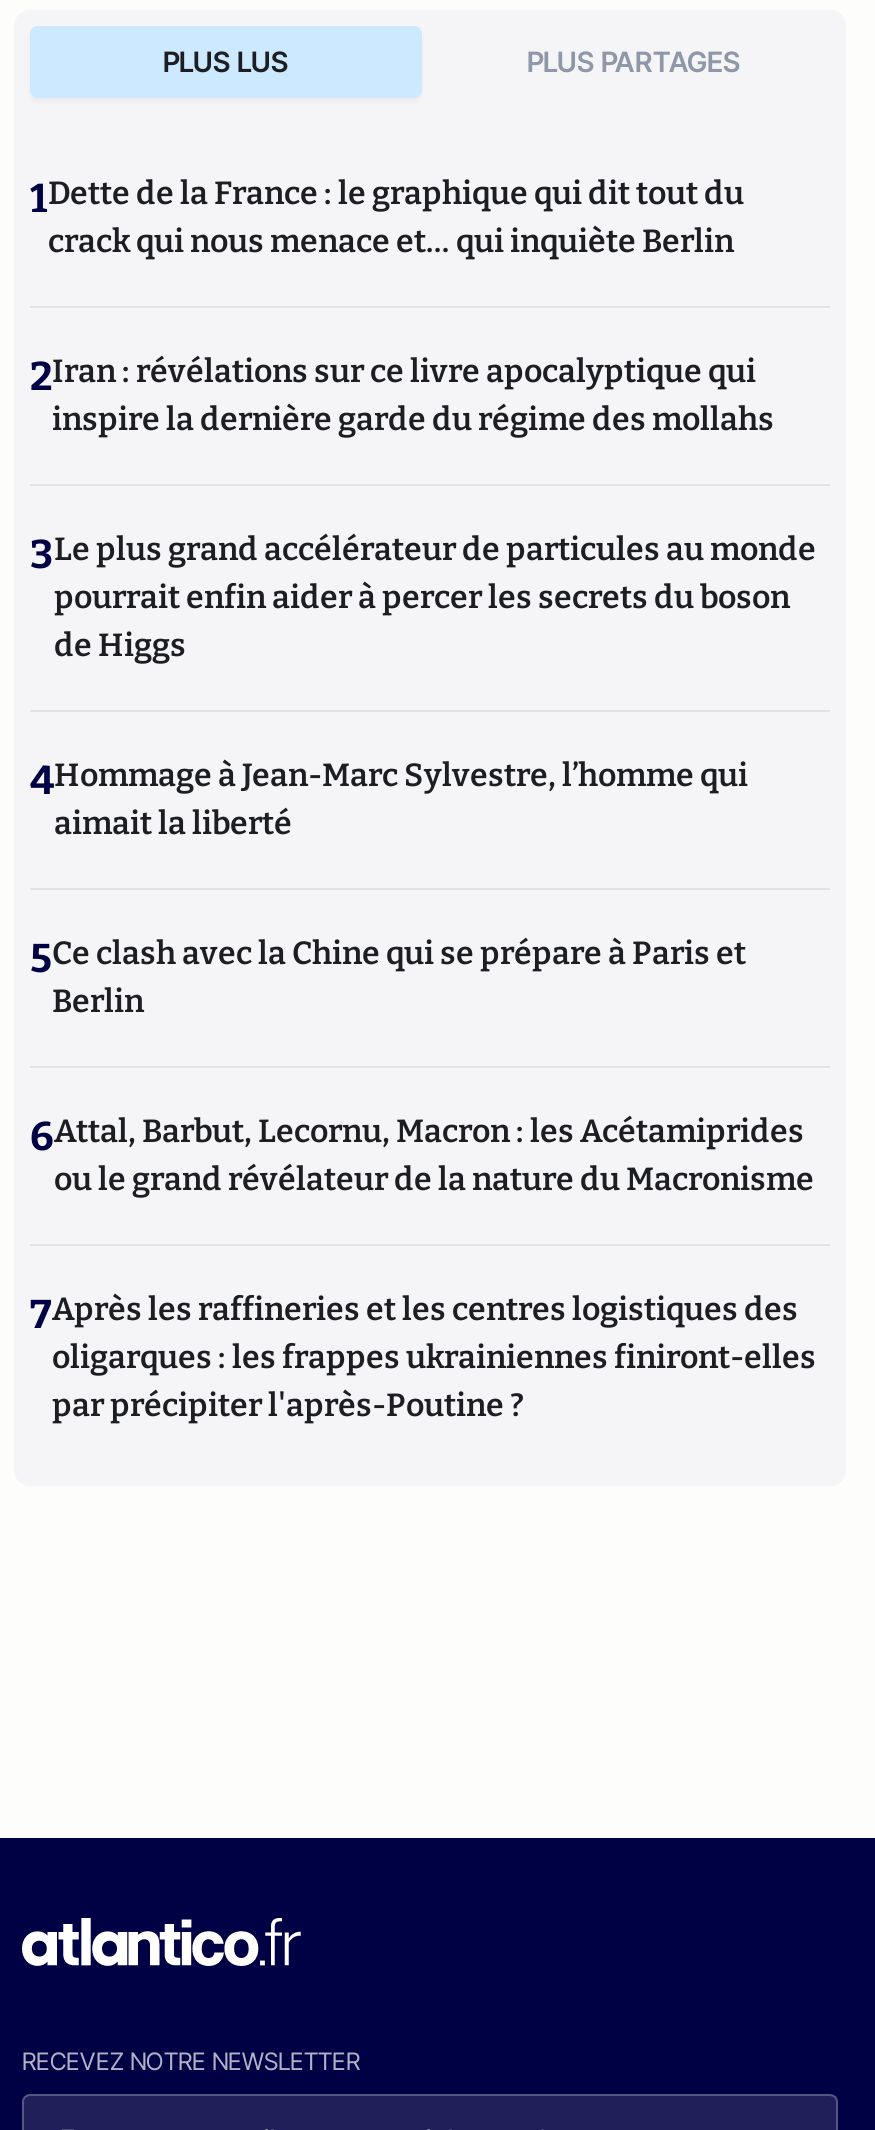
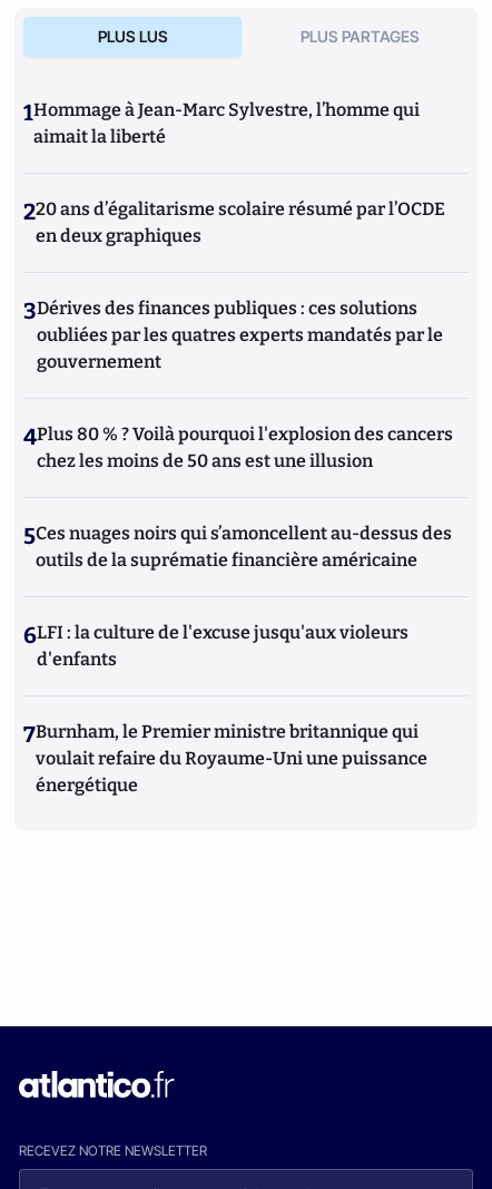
[30,174,816,804] 1Dette de la France : le graphique qui dit tout du | crack qui nous menace et… qui inquiète Berlin | 2Iran : révélations sur ce livre apocalyptique qui | inspire la dernière garde du régime des mollahs | 3Le plus grand accélérateur de particules au monde | pourrait enfin aider à percer les secrets du boson | de Higgs | 4Hommage à Jean-Marc Sylvestre, l’homme qui -> [23,99,420,126] 1Hommage à Jean-Marc Sylvestre, l’homme qui
moved [54,804,292,842] -> [33,126,166,147]: aimait la liberté
[30,934,816,1424] 5Ce clash avec la Chine qui se prépare à Paris et | Berlin | 6Attal, Barbut, Lecornu, Macron : les Acétamiprides | ou le grand révélateur de la nature du Macronisme | 7Après les raffineries et les centres logistiques des | oligarques : les frappes ukrainiennes finiront-elles | par précipiter l'après-Poutine ? -> [23,198,453,796] 220 ans d’égalitarisme scolaire résumé par l’OCDE | en deux graphiques | 3Dérives des finances publiques : ces solutions | oubliées par les quatres experts mandatés par le | gouvernement | 4Plus 80 % ? Voilà pourquoi l'explosion des cancers | chez les moins de 50 ans est une illusion | 5Ces nuages noirs qui s’amoncellent au-dessus des | outils de la suprématie financière américaine | 6LFI : la culture de l'excuse jusqu'aux violeurs | d'enfants | 7Burnham, le Premier ministre britannique qui | voulait refaire du Royaume-Uni une puissance | énergétique

